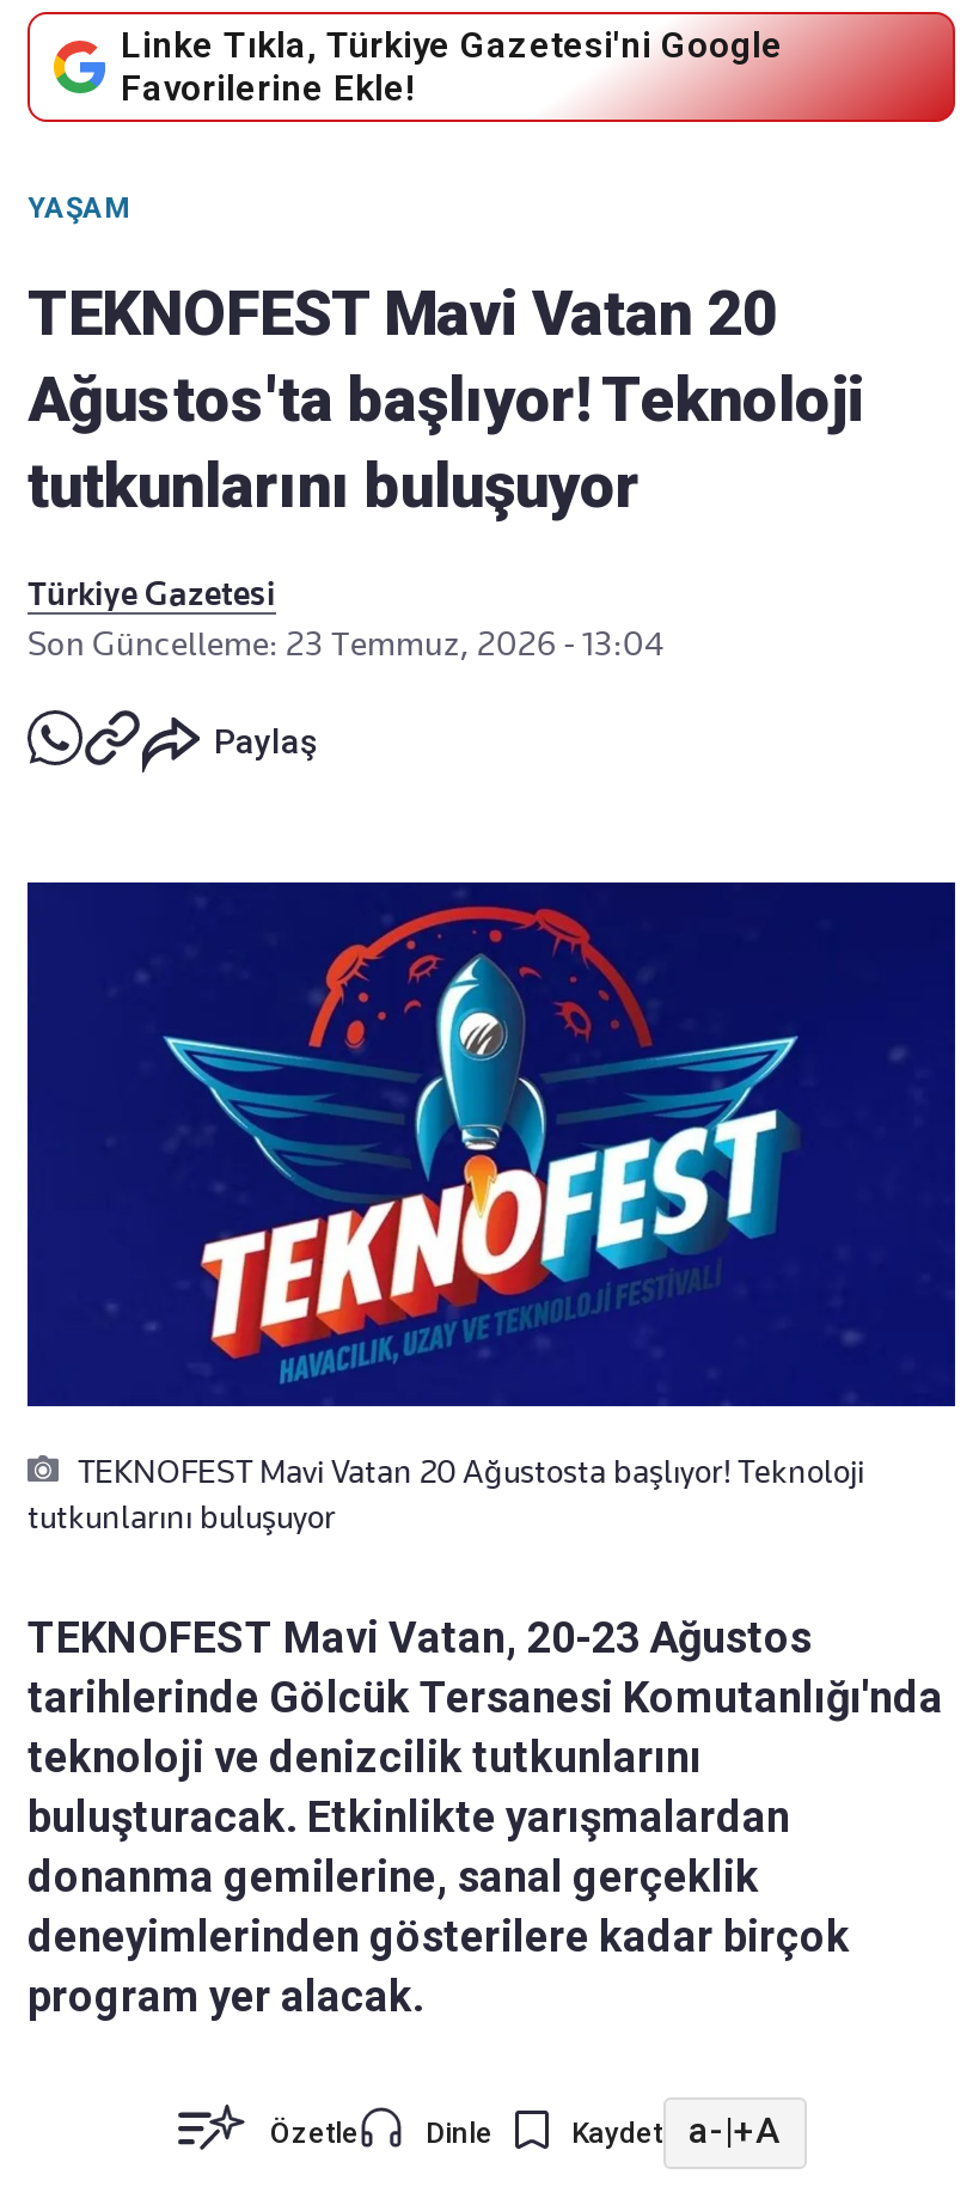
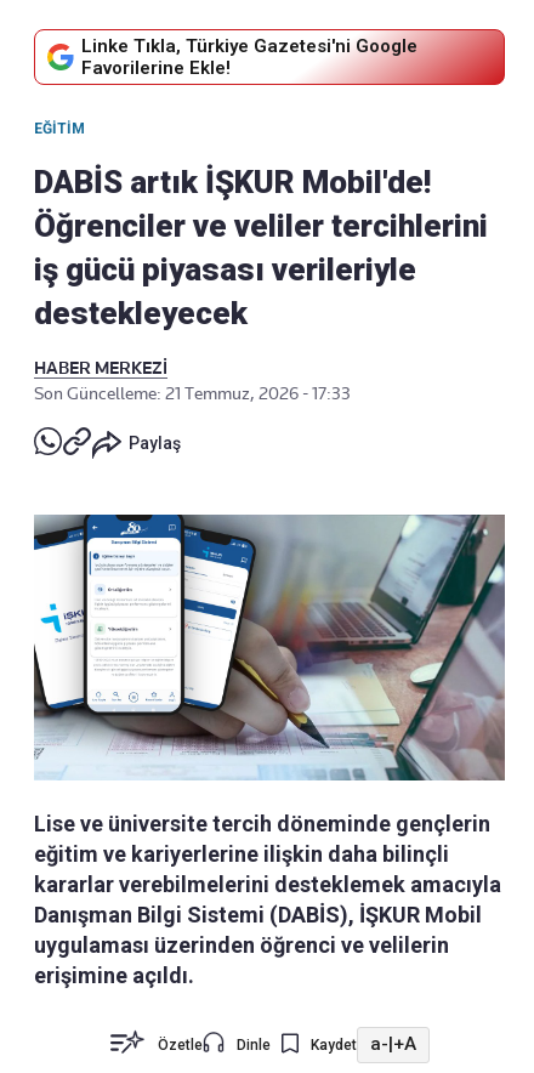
[27,193,130,226] YAŞAM -> [34,121,85,138] EĞITIM
[27,279,864,523] TEKNOFEST Mavi Vatan 20 | Ağustos'ta başlıyor! Teknoloji | tutkunlarını buluşuyor -> [34,164,488,332] DABİS artık İŞKUR Mobil'de! | Öğrenciler ve veliler tercihlerini | iş gücü piyasası verileriyle | destekleyecek
[27,575,663,664] Türkiye Gazetesi | Son Güncelleme: 23 Temmuz, 2026 - 13:04 -> [34,359,351,404] HABER MERKEZİ | Son Güncelleme: 21 Temmuz, 2026 - 17:33
moved [214,723,317,762] -> [129,434,181,453]: Paylaş
[25,880,957,2020] [image] | TEKNOFEST Mavi Vatan 20 Ağustosta başlıyor! Teknoloji | tutkunlarını buluşuyor | TEKNOFEST Mavi Vatan, 20-23 Ağustos | tarihlerinde Gölcük Tersanesi Komutanlığı'nda | teknoloji ve denizcilik tutkunlarını | buluşturacak. Etkinlikte yarışmalardan | donanma gemilerine, sanal gerçeklik | deneyimlerinden gösterilere kadar birçok | program yer alacak. -> [33,513,506,988] [image] | Lise ve üniversite tercih döneminde gençlerin | eğitim ve kariyerlerine ilişkin daha bilinçli | kararlar verebilmelerini desteklemek amacıyla | Danışman Bilgi Sistemi (DABİS), İŞKUR Mobil | uygulaması üzerinden öğrenci ve velilerin | erişimine açıldı.

